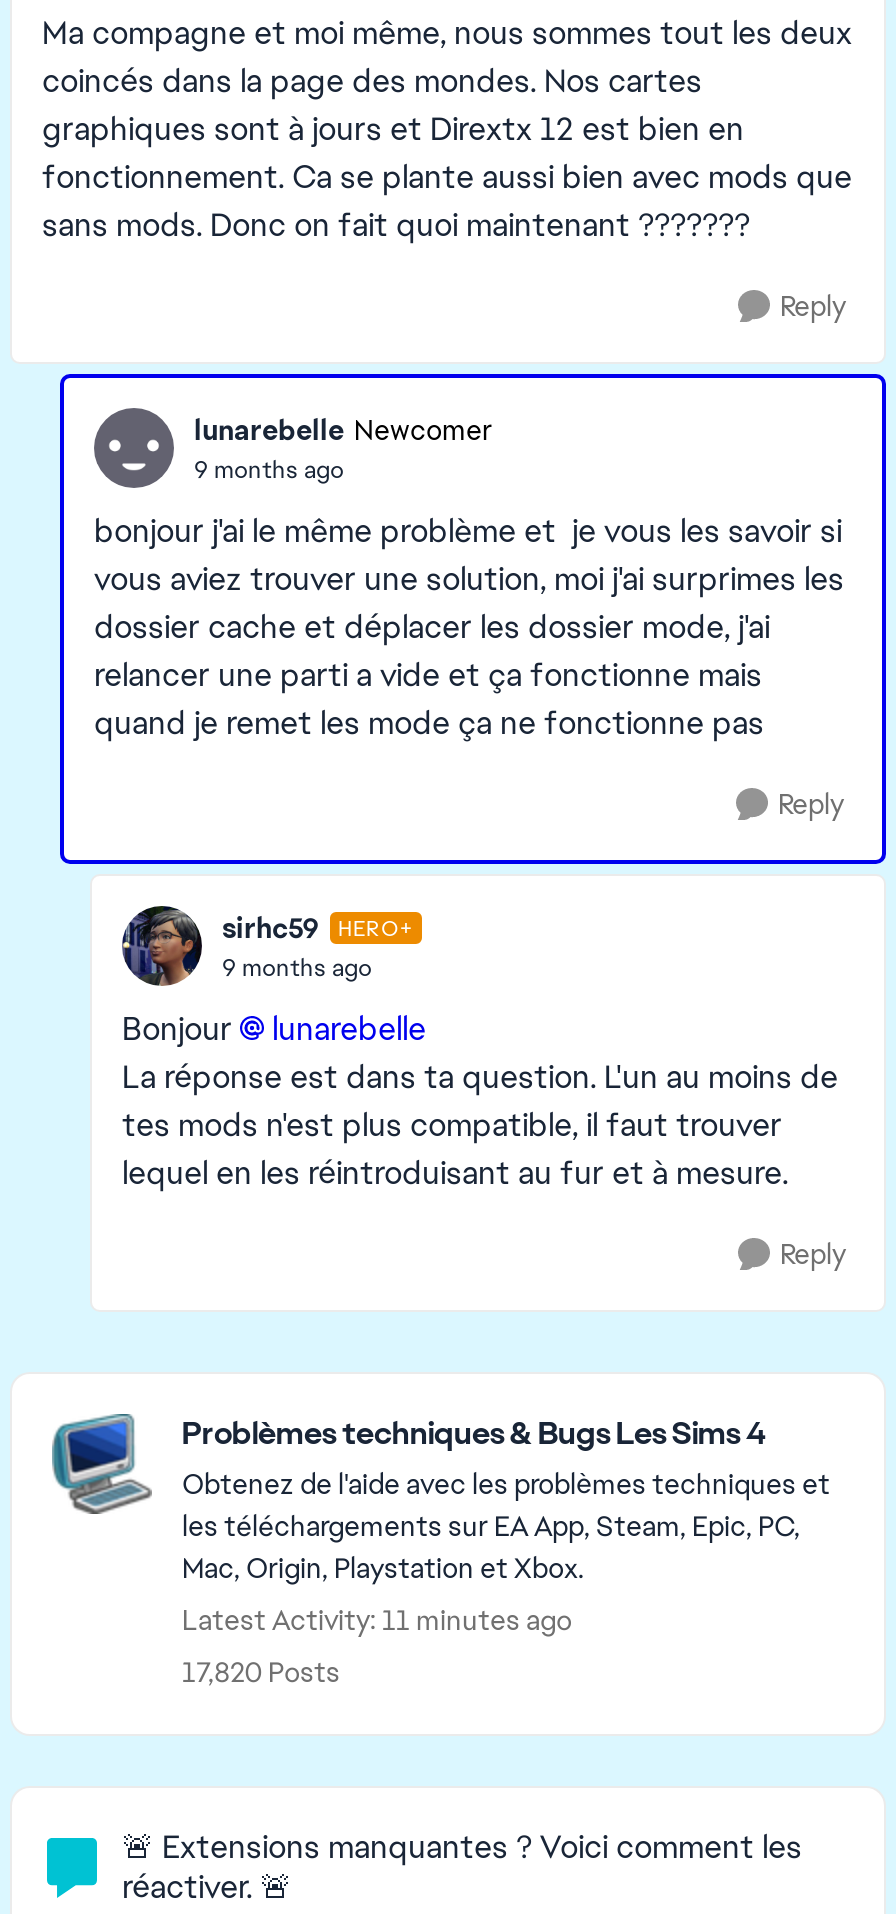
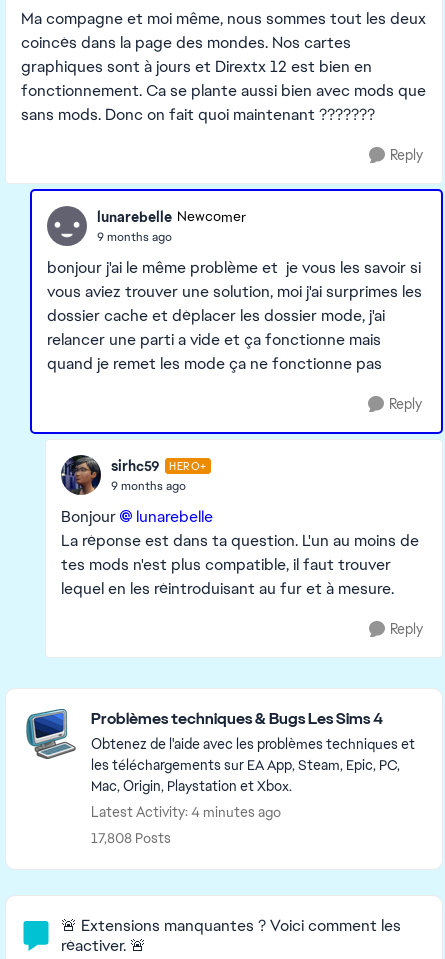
[182,1602,572,1638] Latest Activity: 11 minutes ago -> [91,803,281,821] Latest Activity: 4 minutes ago
[182,1654,340,1690] 17,820 Posts -> [91,829,171,847] 17,808 Posts

